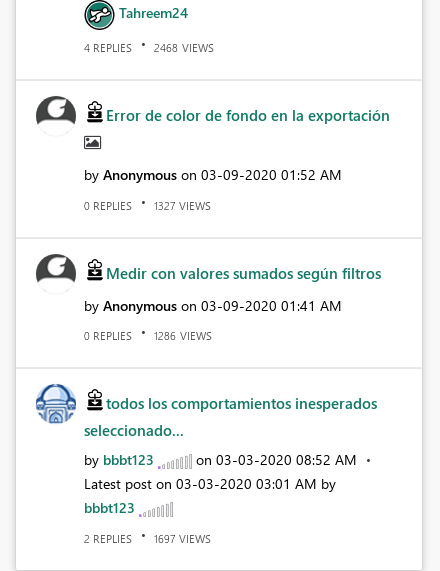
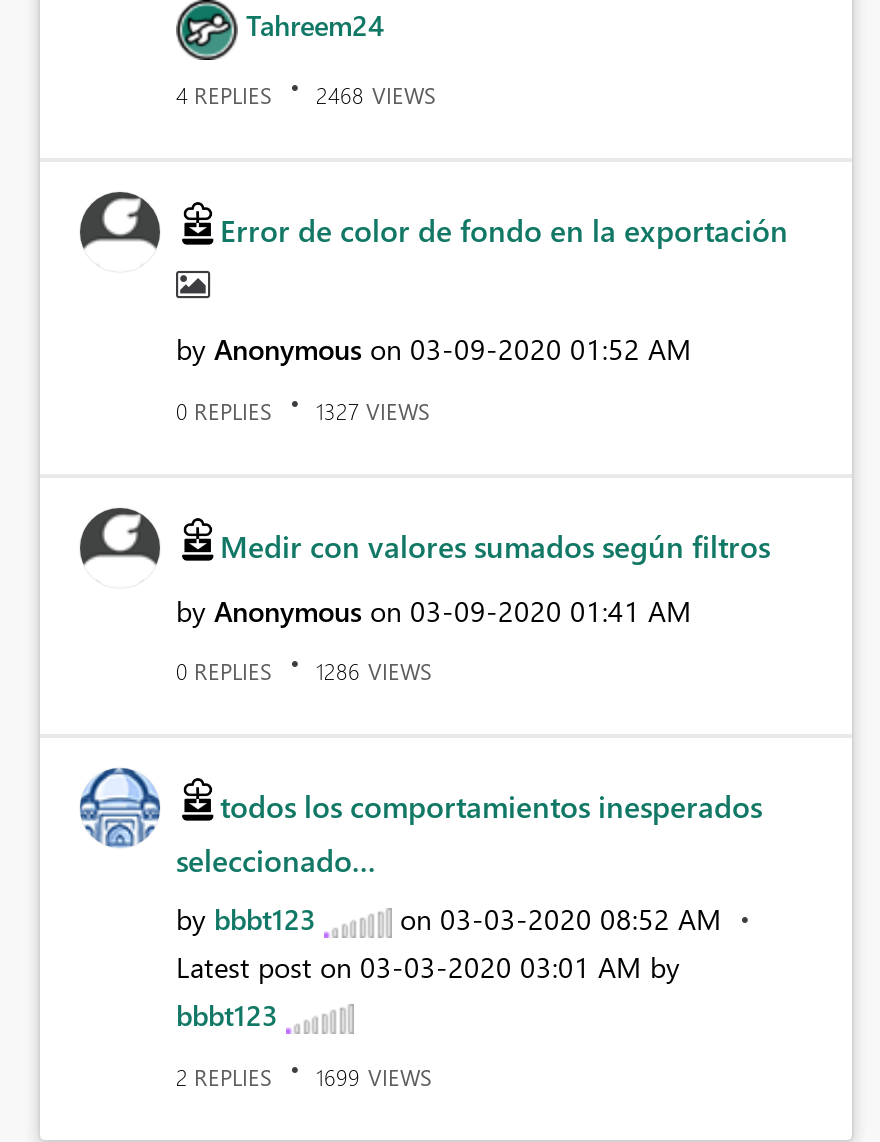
[84,531,211,546] 2 REPLIES 1697 VIEWS -> [176,1062,432,1092] 2 REPLIES 1699 VIEWS

